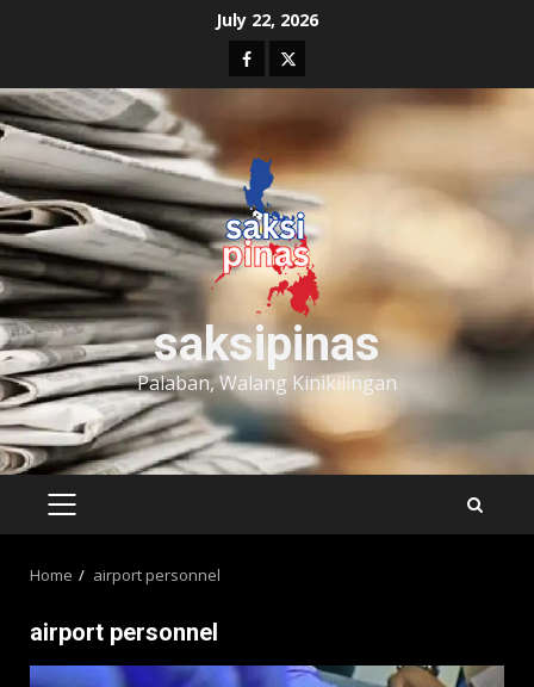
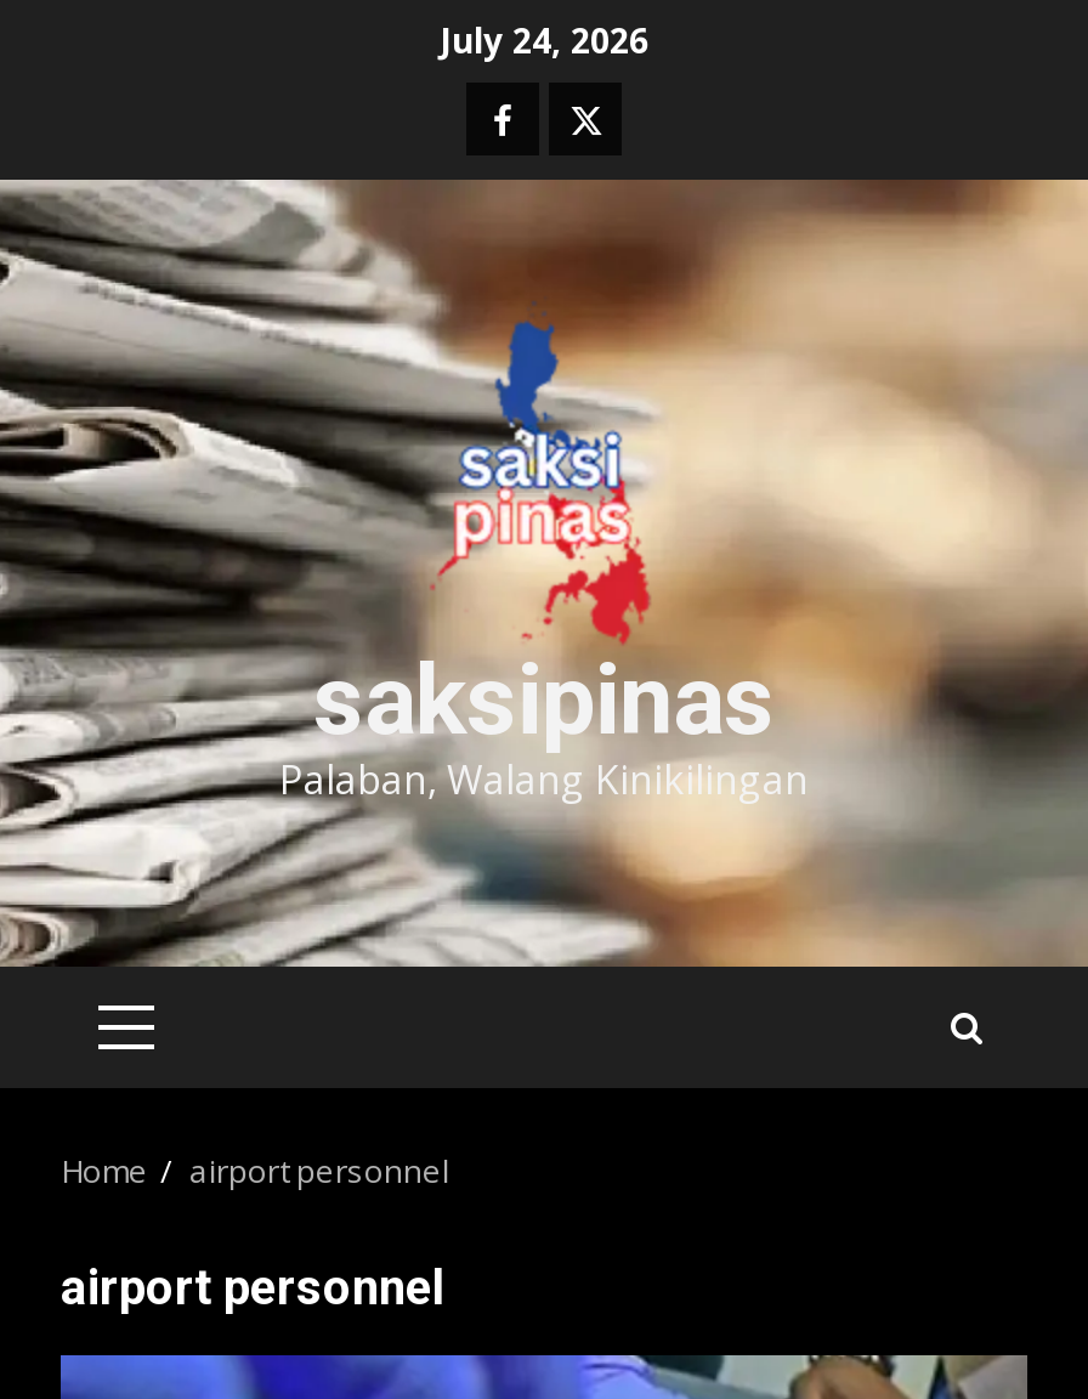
[216,8,318,31] July 22, 2026 -> [440,17,648,63] July 24, 2026

